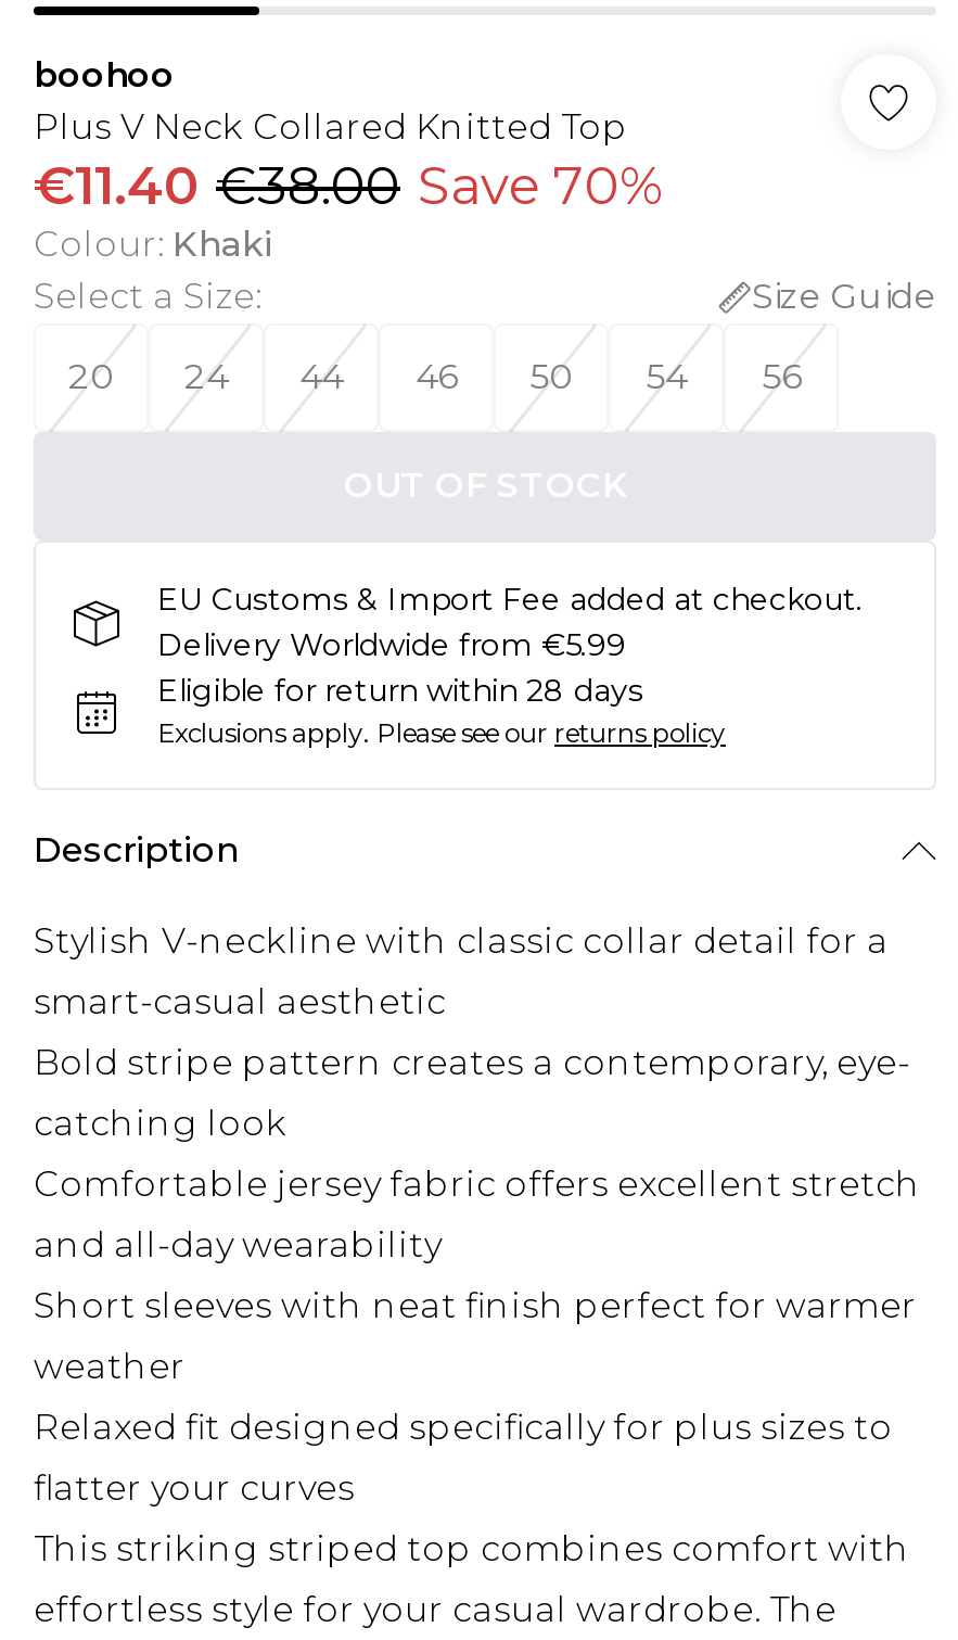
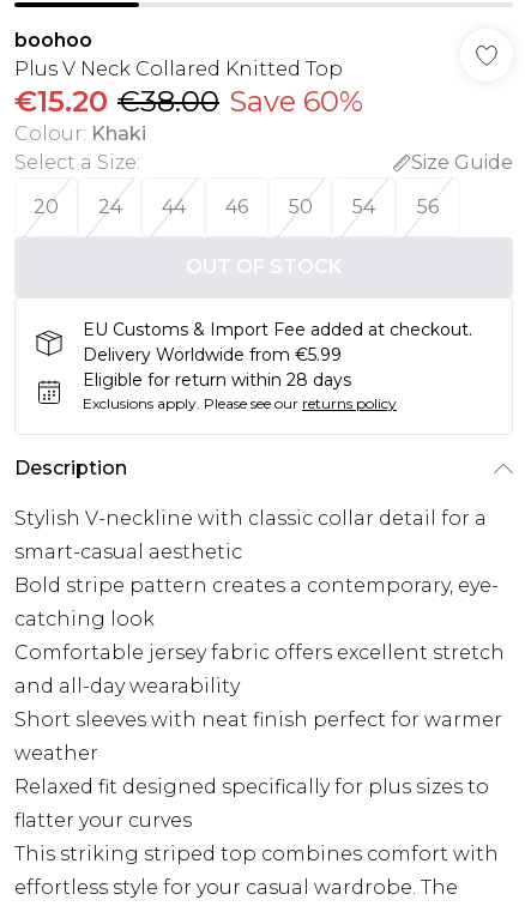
[34,154,663,217] €11.40 €38.00 Save 70% -> [14,84,363,119] €15.20 €38.00 Save 60%

